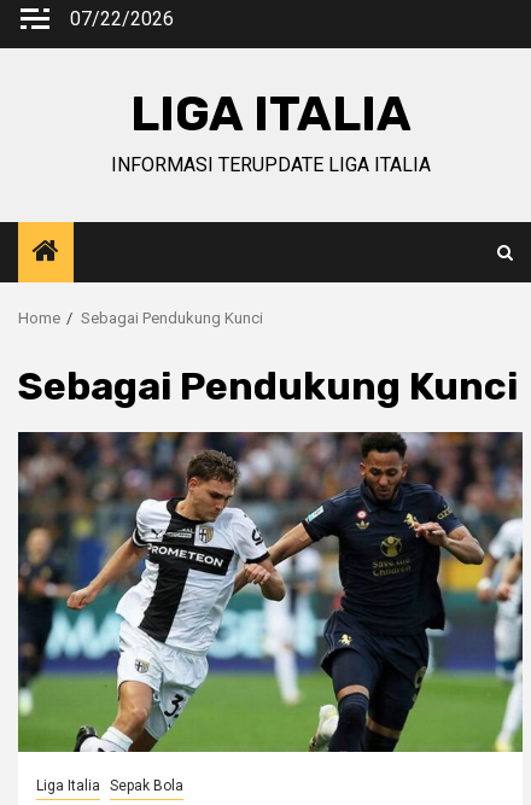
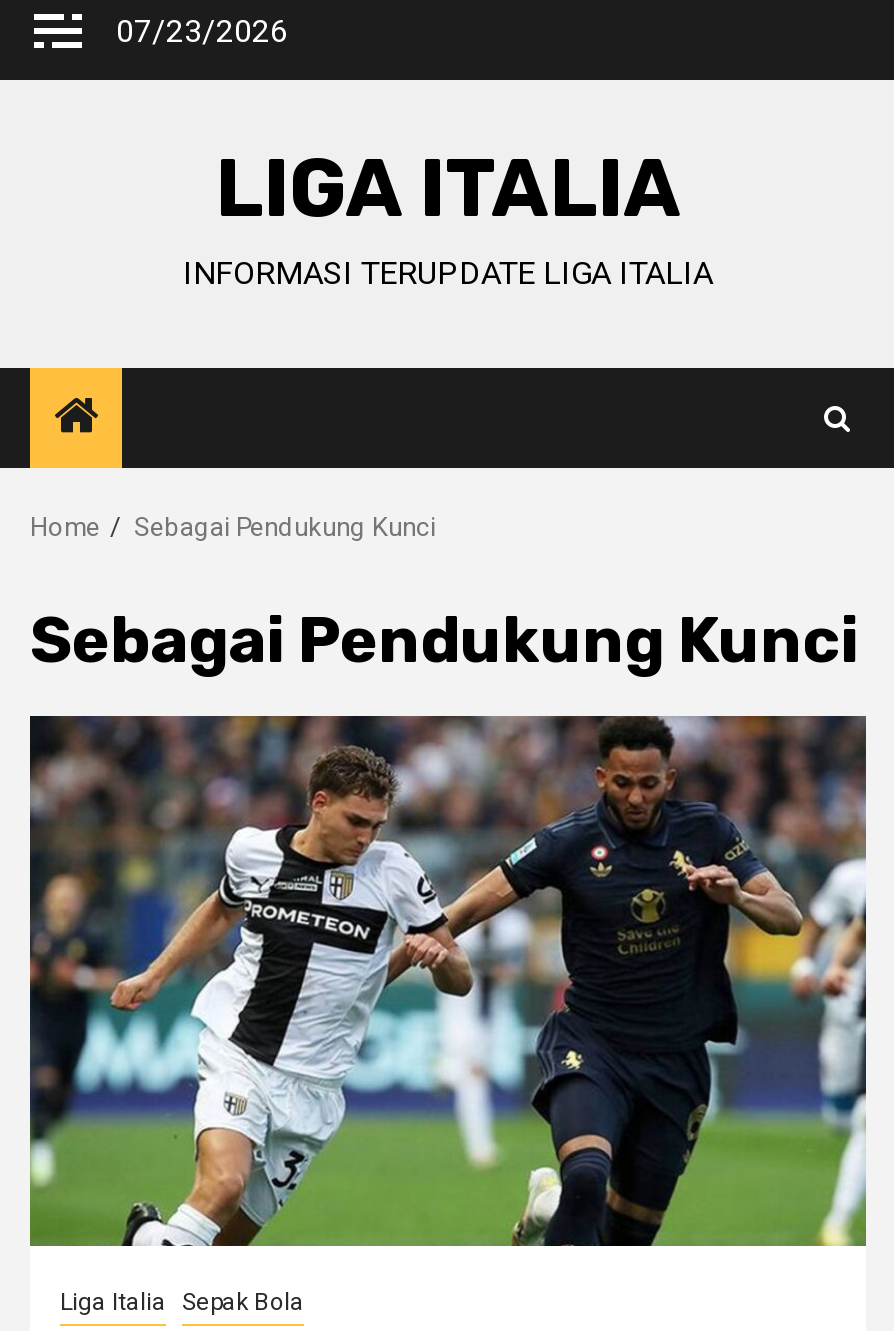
[70,7,174,30] 07/22/2026 -> [116,12,288,50] 07/23/2026

